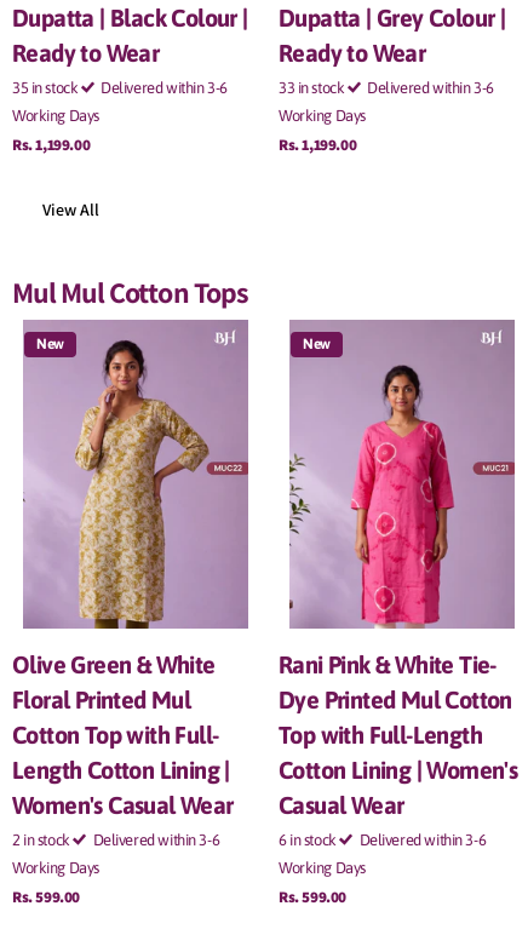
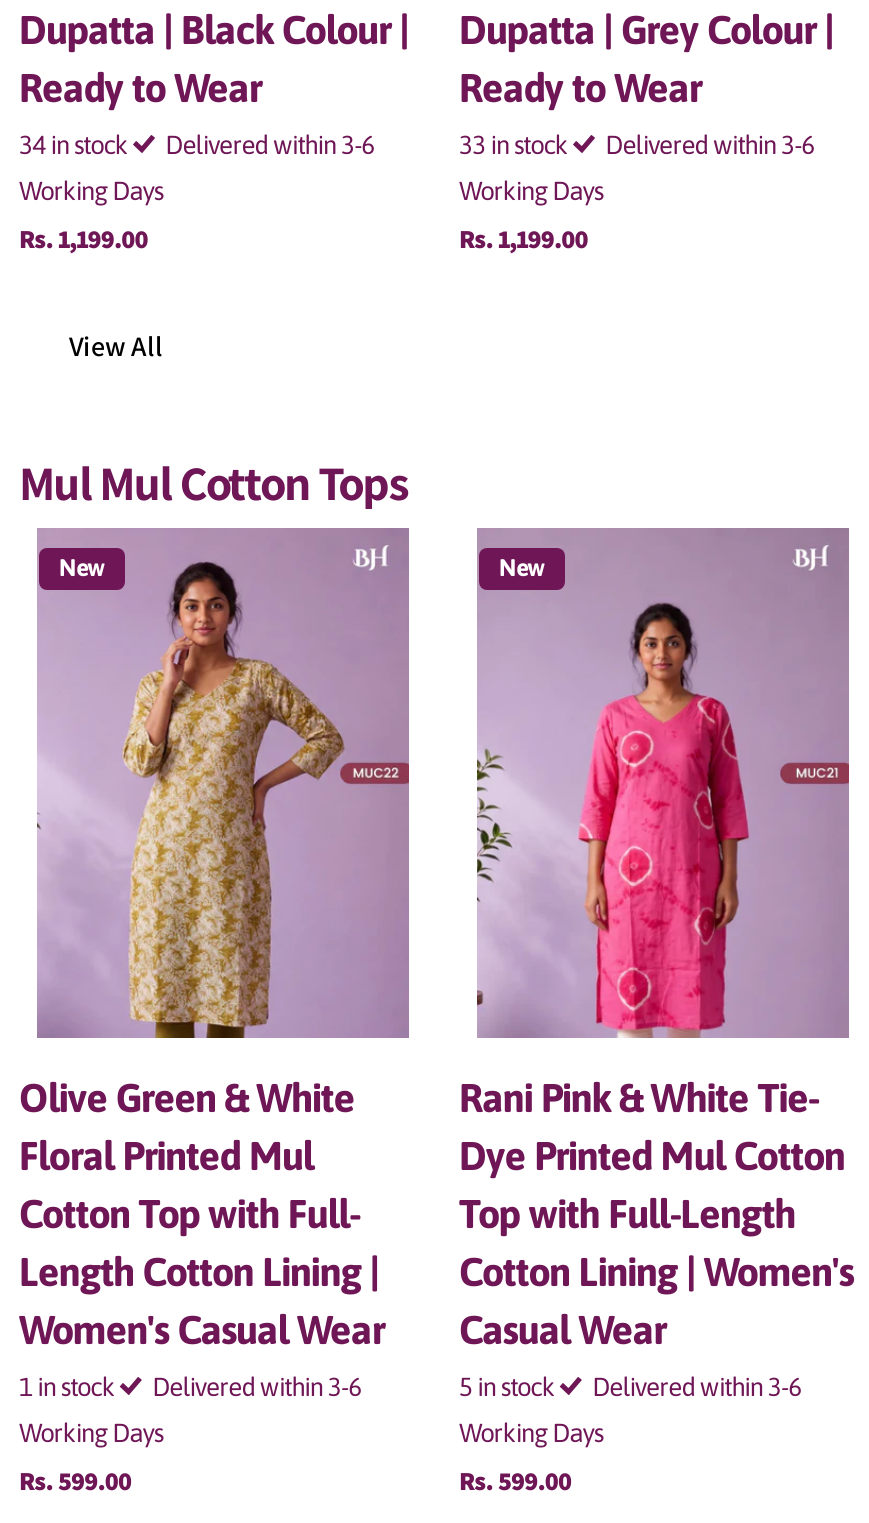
[12,79,227,97] 35 in stock Delivered within 3-6 -> [19,130,375,160] 34 in stock Delivered within 3-6
[12,831,219,849] 2 in stock Delivered within 3-6 -> [19,1372,361,1402] 1 in stock Delivered within 3-6
[279,831,486,849] 6 in stock Delivered within 3-6 -> [459,1372,801,1402] 5 in stock Delivered within 3-6

